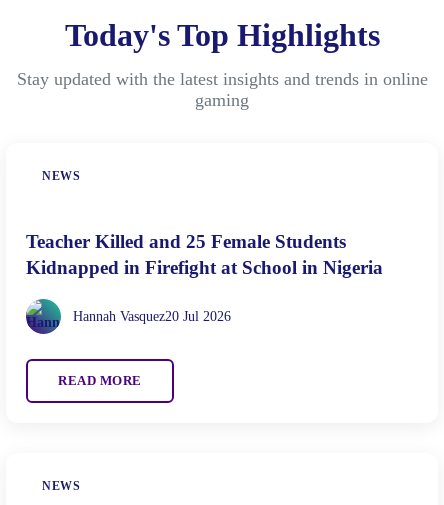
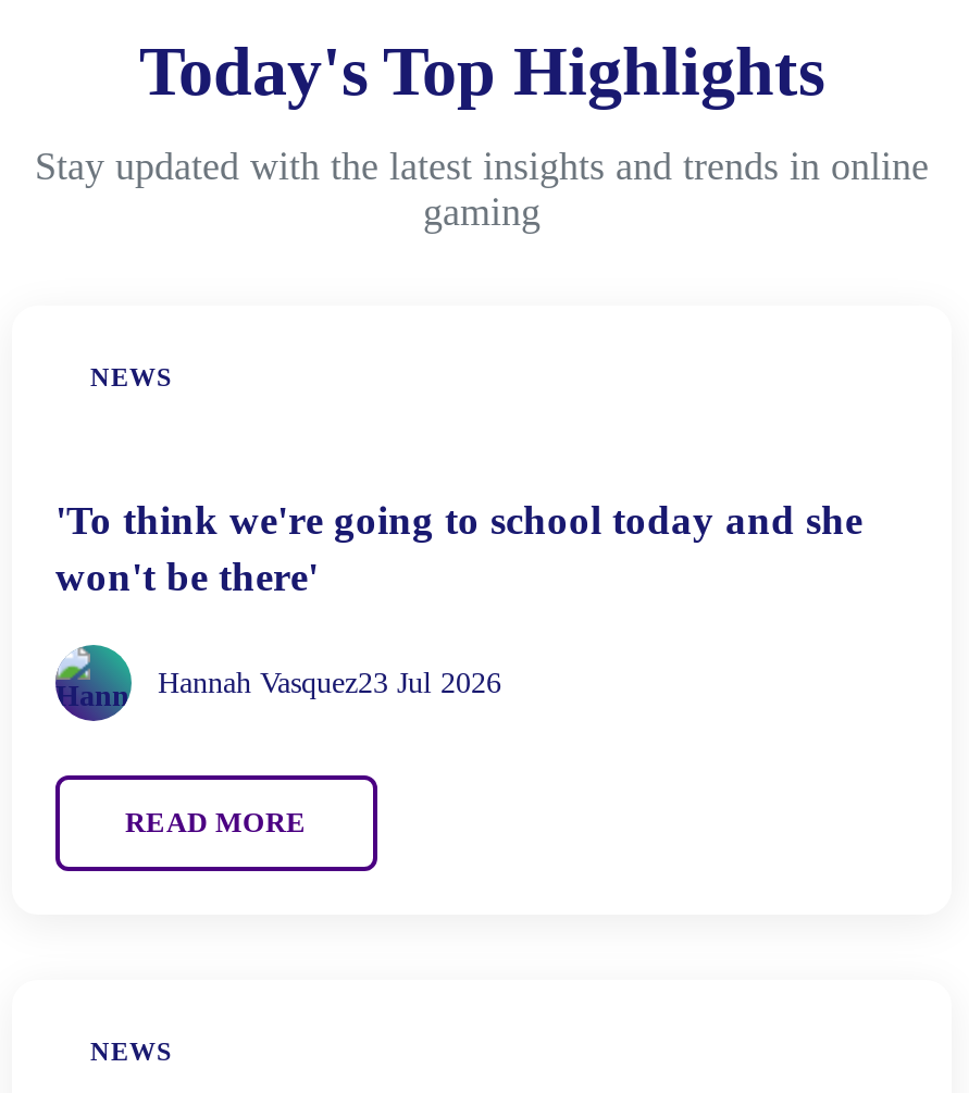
[26,231,383,278] Teacher Killed and 25 Female Students | Kidnapped in Firefight at School in Nigeria -> [55,496,862,598] 'To think we're going to school today and she | won't be there'
[73,309,231,324] Hannah Vasquez20 Jul 2026 -> [158,666,501,699] Hannah Vasquez23 Jul 2026

